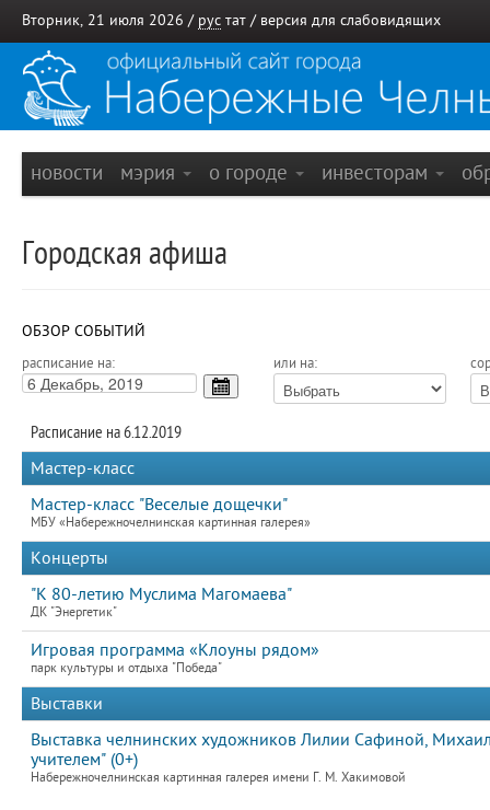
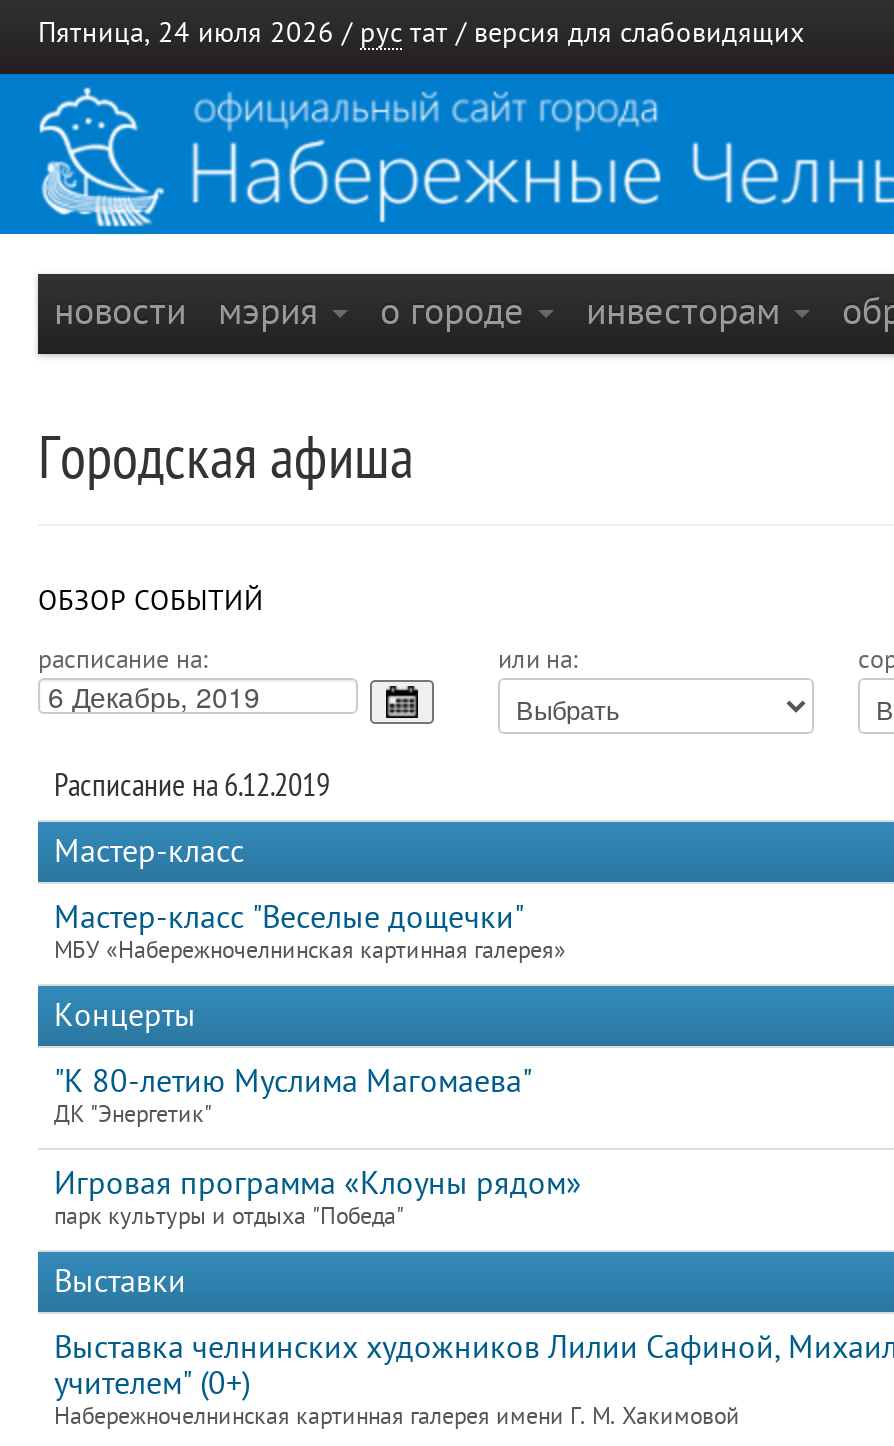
[22,12,441,28] Вторник, 21 июля 2026 / рус тат / версия для слабовидящих -> [38,18,804,48] Пятница, 24 июля 2026 / рус тат / версия для слабовидящих

